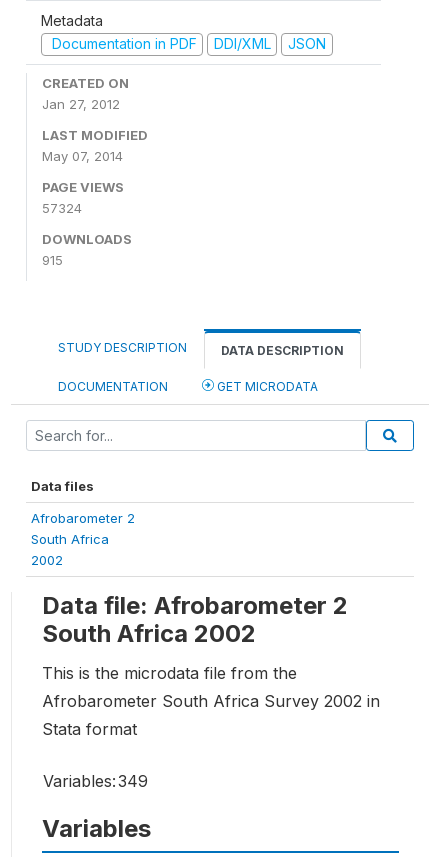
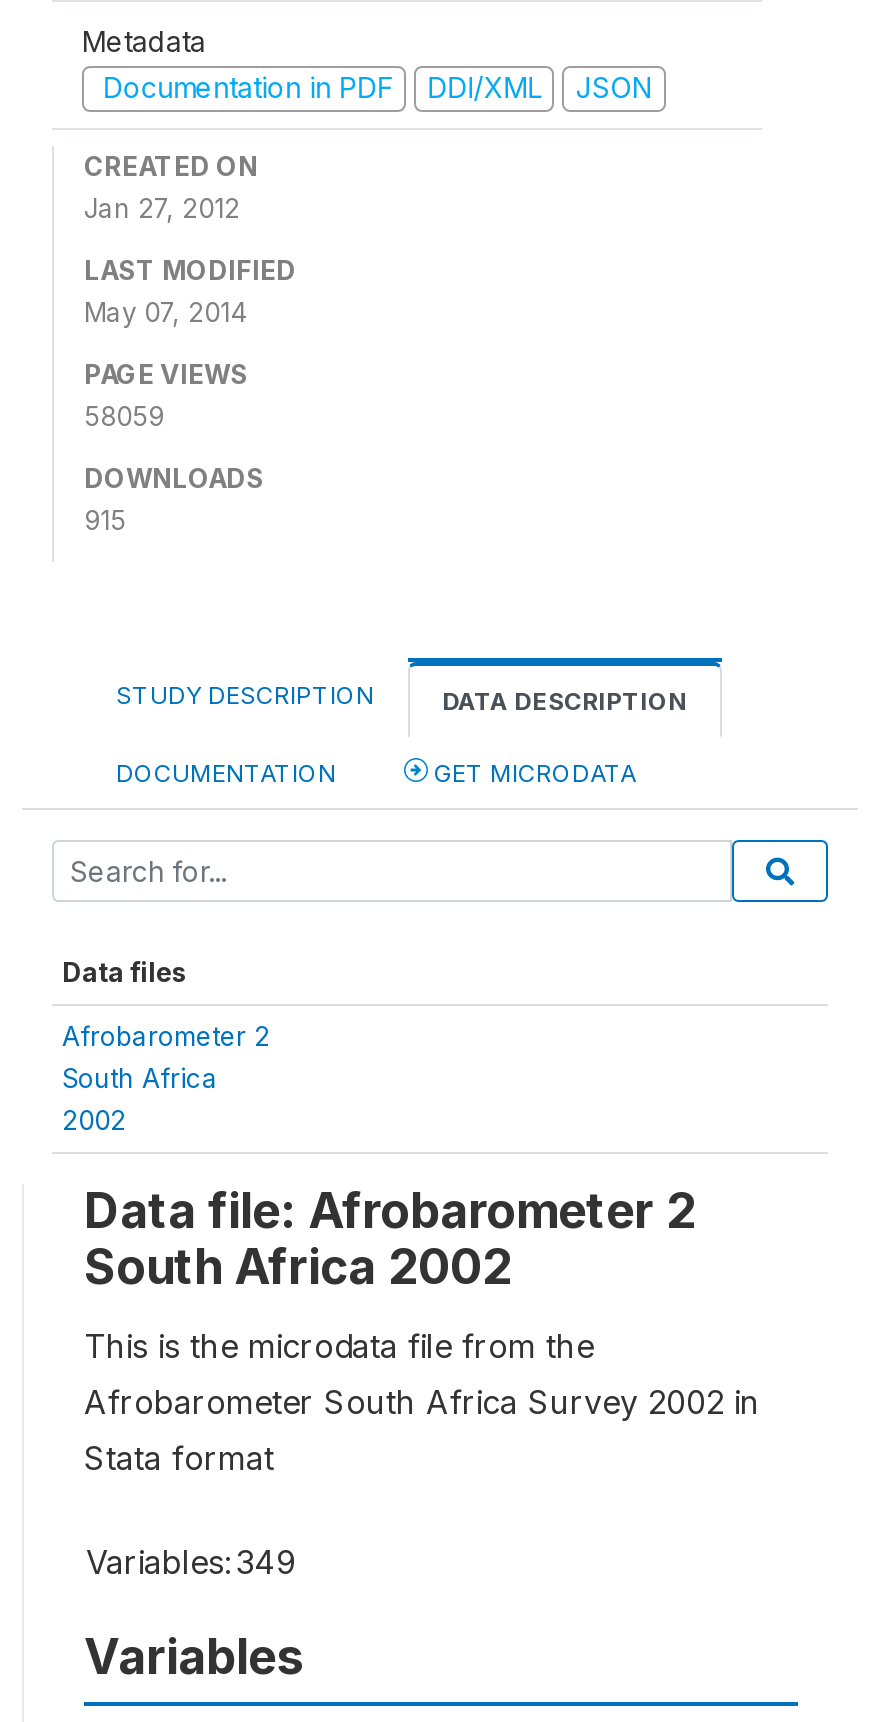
[42,199,82,215] 57324 -> [84,399,164,431] 58059

